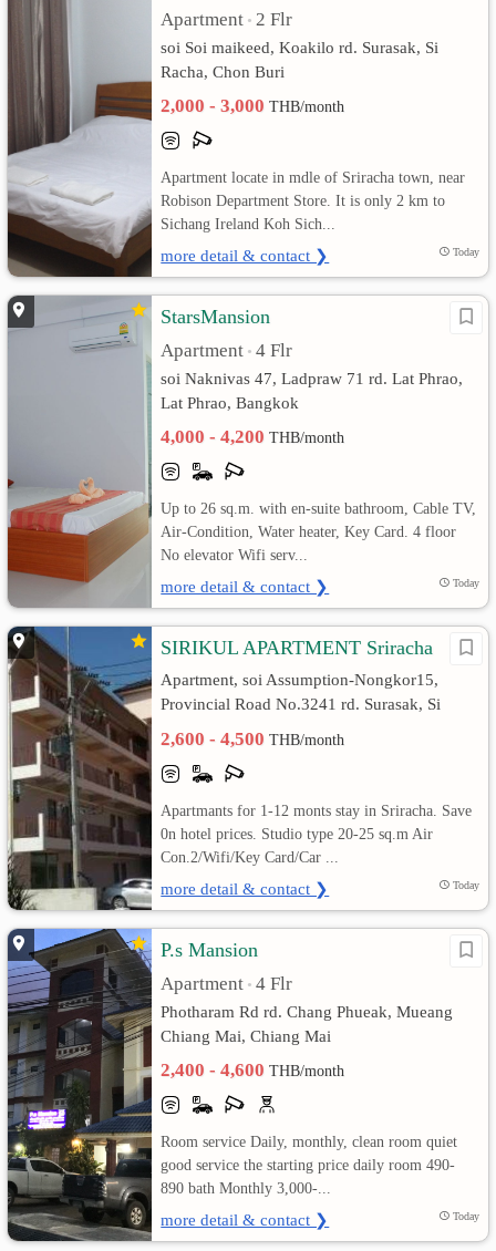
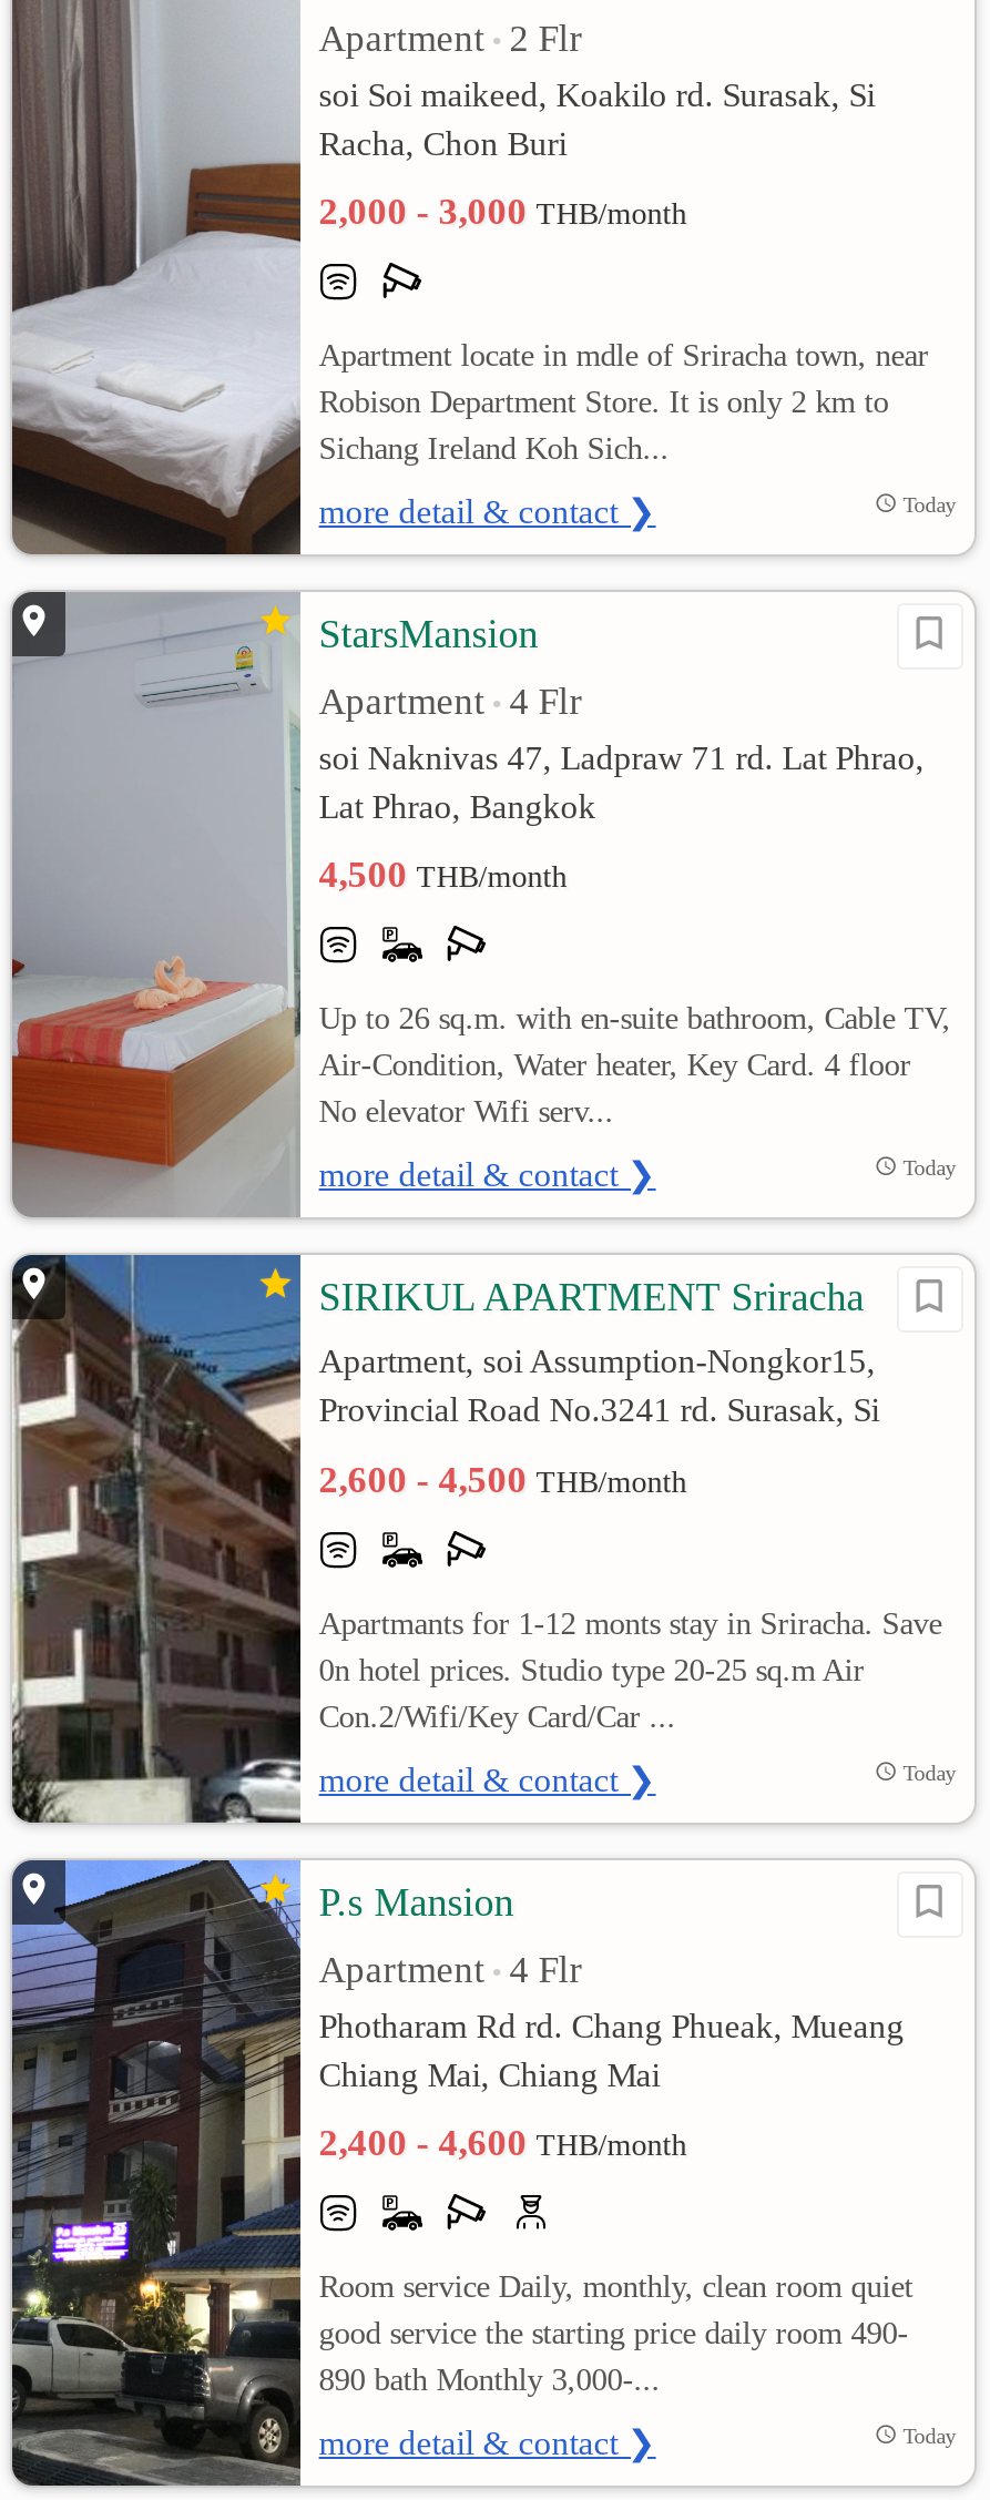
[161,426,345,447] 4,000 - 4,200 THB/month -> [319,854,567,896] 4,500 THB/month

